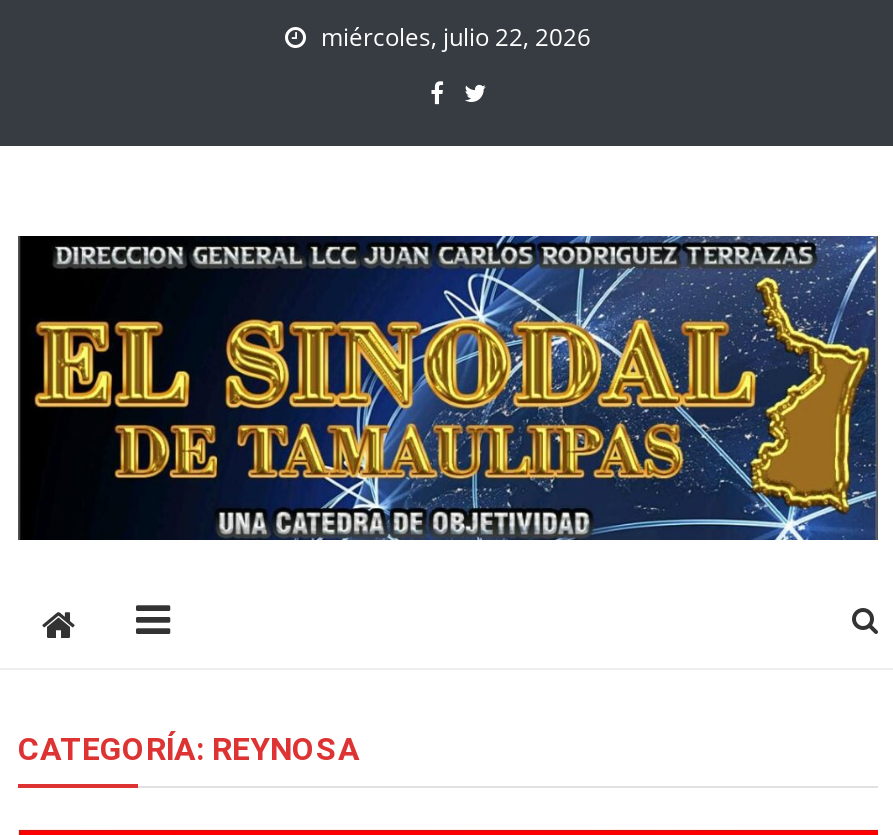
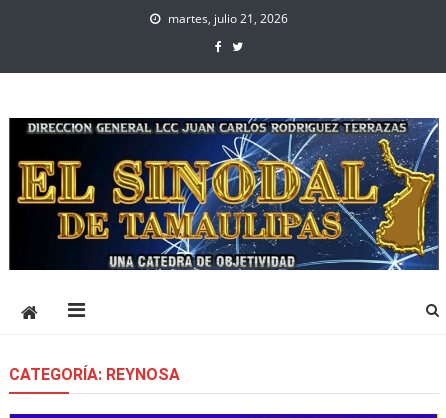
[321,20,591,54] miércoles, julio 22, 2026 -> [168,10,288,27] martes, julio 21, 2026

